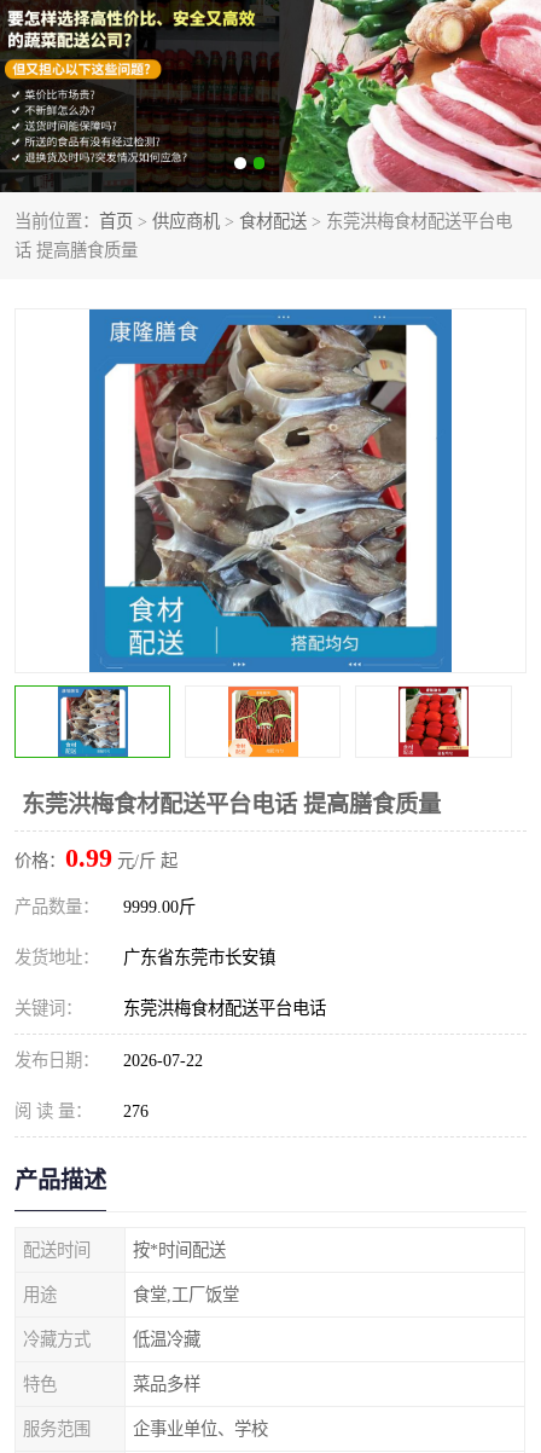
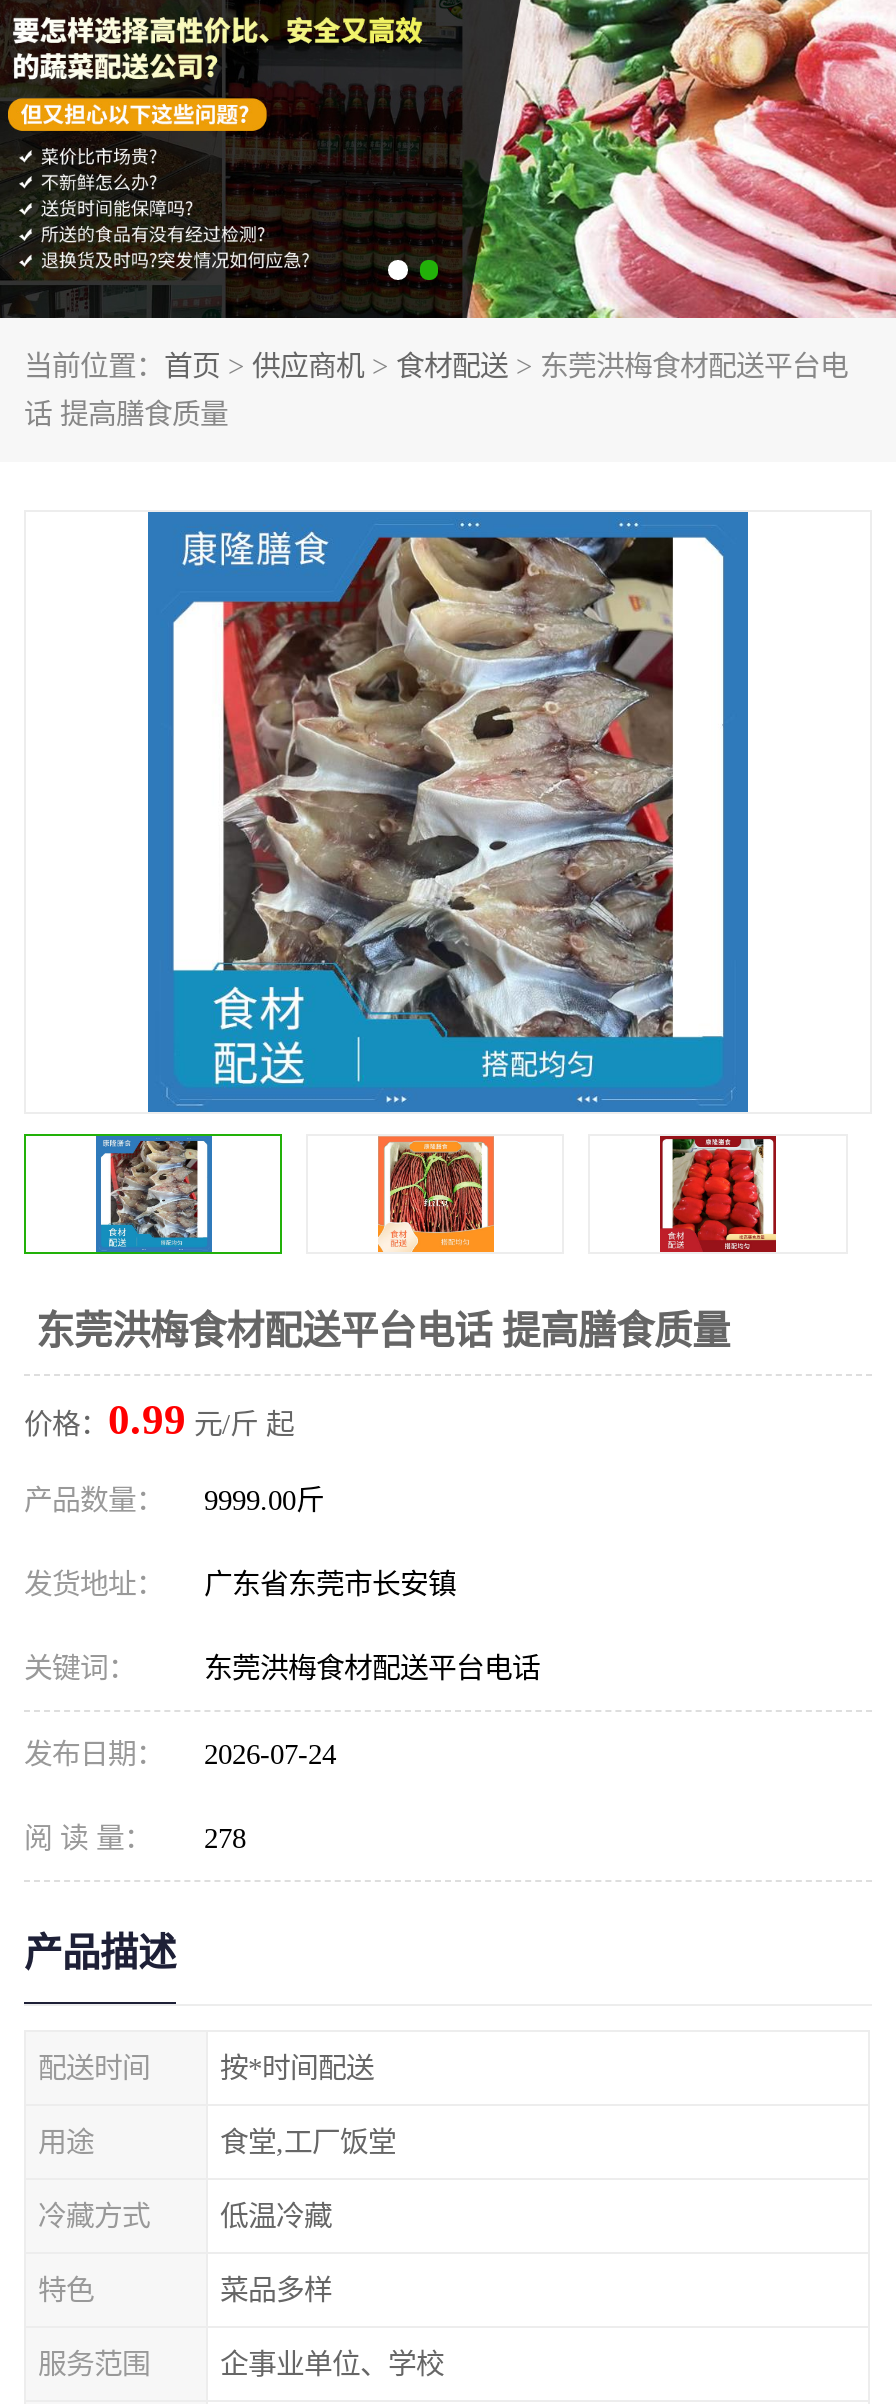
[14,1050,203,1070] 发布日期： 2026-07-22 -> [24,1738,336,1770] 发布日期： 2026-07-24
[14,1101,149,1121] 阅 读 量： 276 -> [24,1822,246,1854] 阅 读 量： 278

